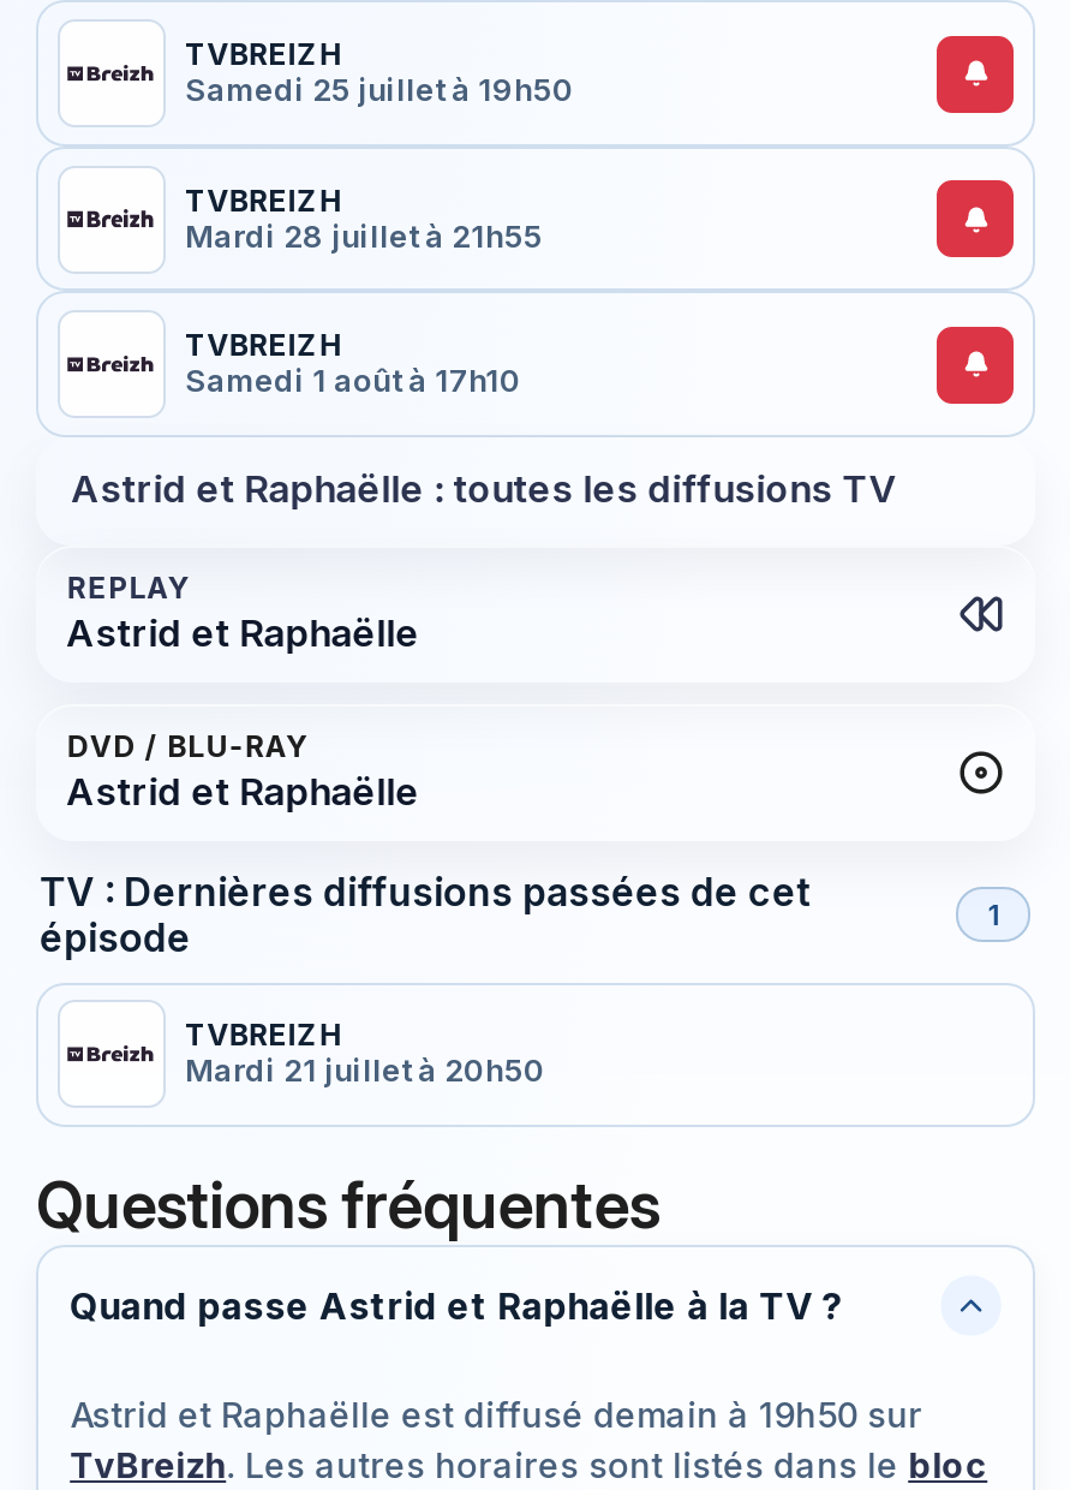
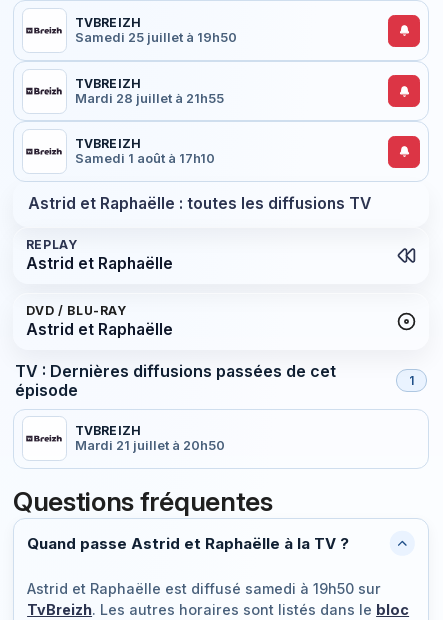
[70,1394,923,1435] Astrid et Raphaëlle est diffusé demain à 19h50 sur -> [27,580,381,597] Astrid et Raphaëlle est diffusé samedi à 19h50 sur

